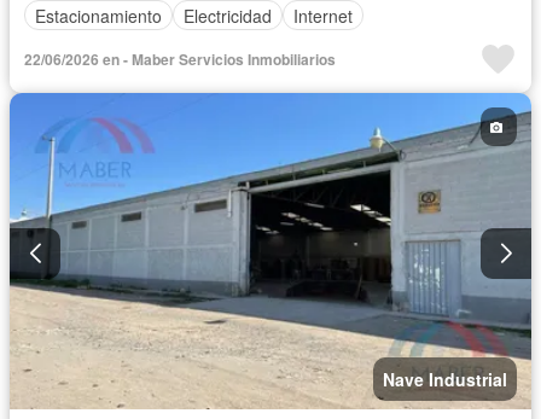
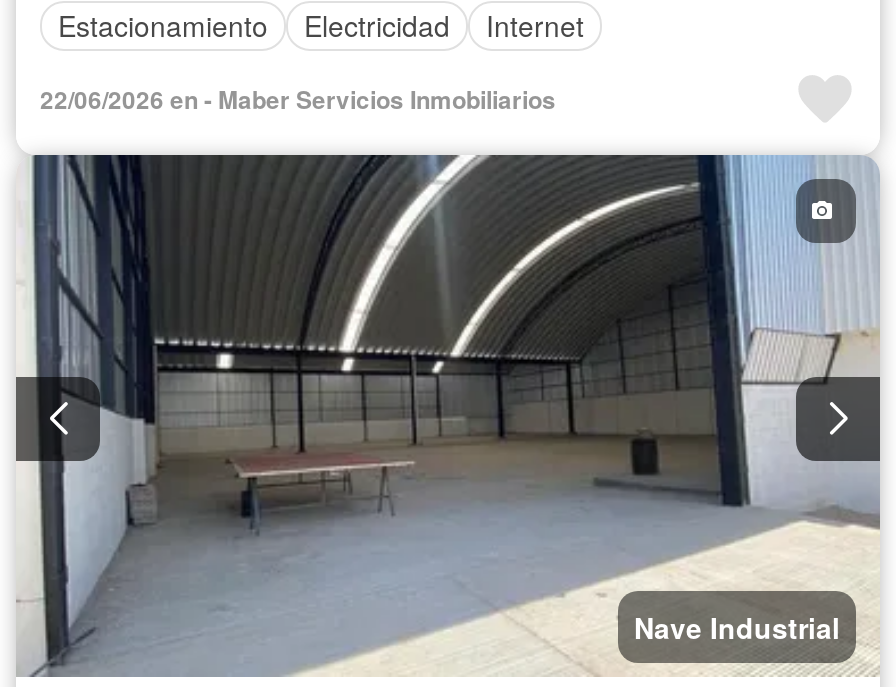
[8,92,533,409] [image] -> [16,152,880,678] [image]

